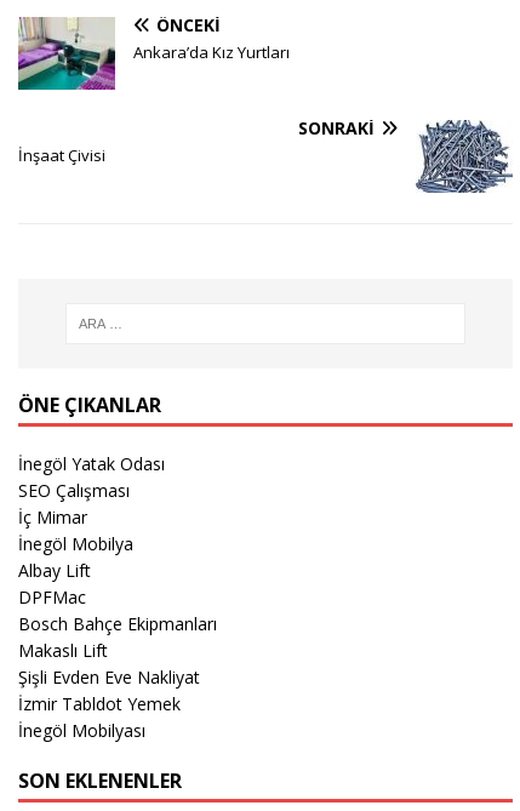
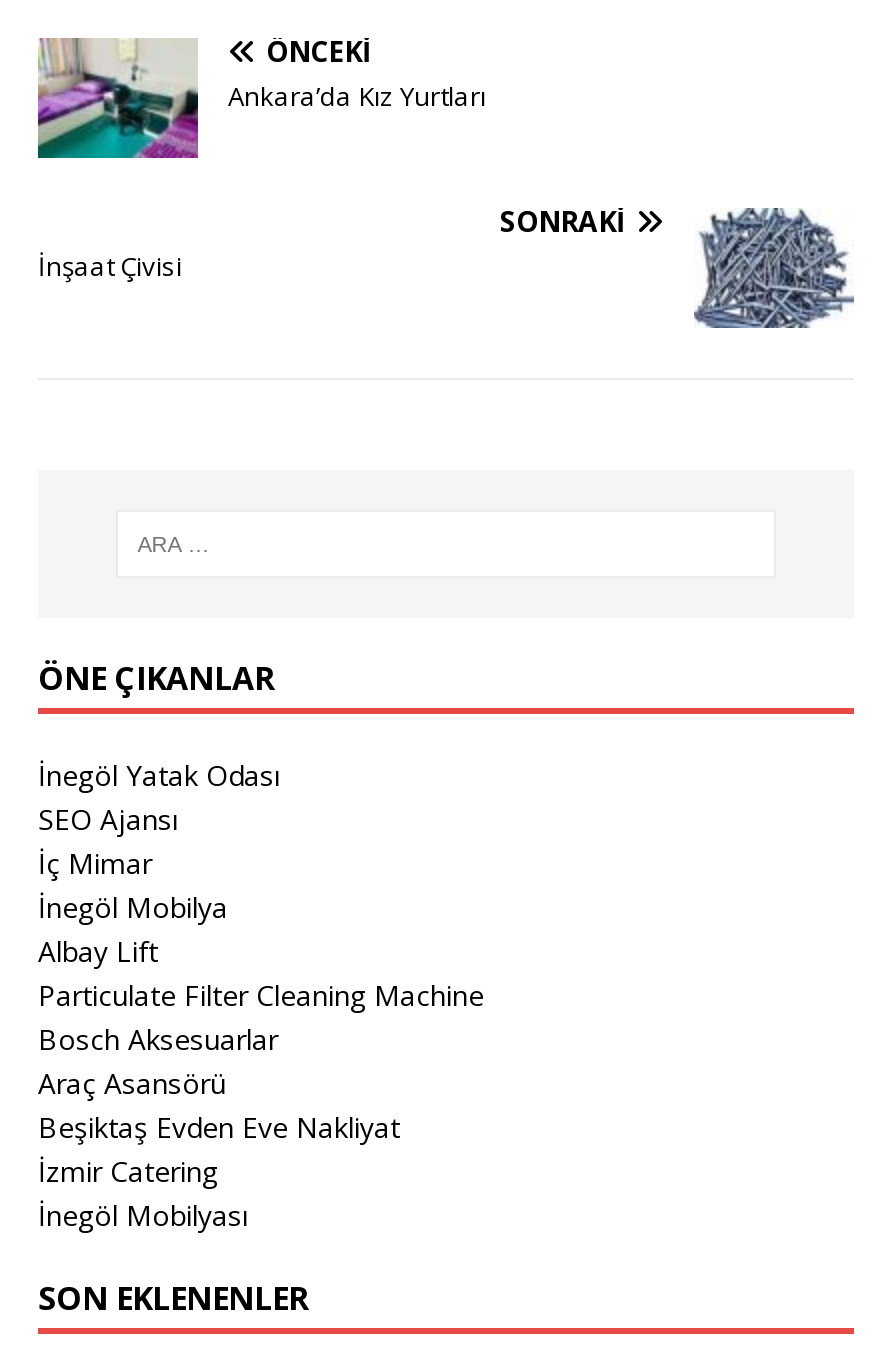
[18,479,130,502] SEO Çalışması -> [38,801,178,839] SEO Ajansı
[18,586,217,716] DPFMac | Bosch Bahçe Ekipmanları | Makaslı Lift | Şişli Evden Eve Nakliyat | İzmir Tabldot Yemek -> [38,977,484,1191] Particulate Filter Cleaning Machine | Bosch Aksesuarlar | Araç Asansörü | Beşiktaş Evden Eve Nakliyat | İzmir Catering

